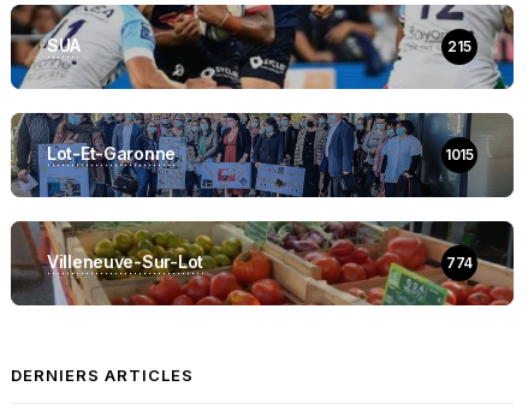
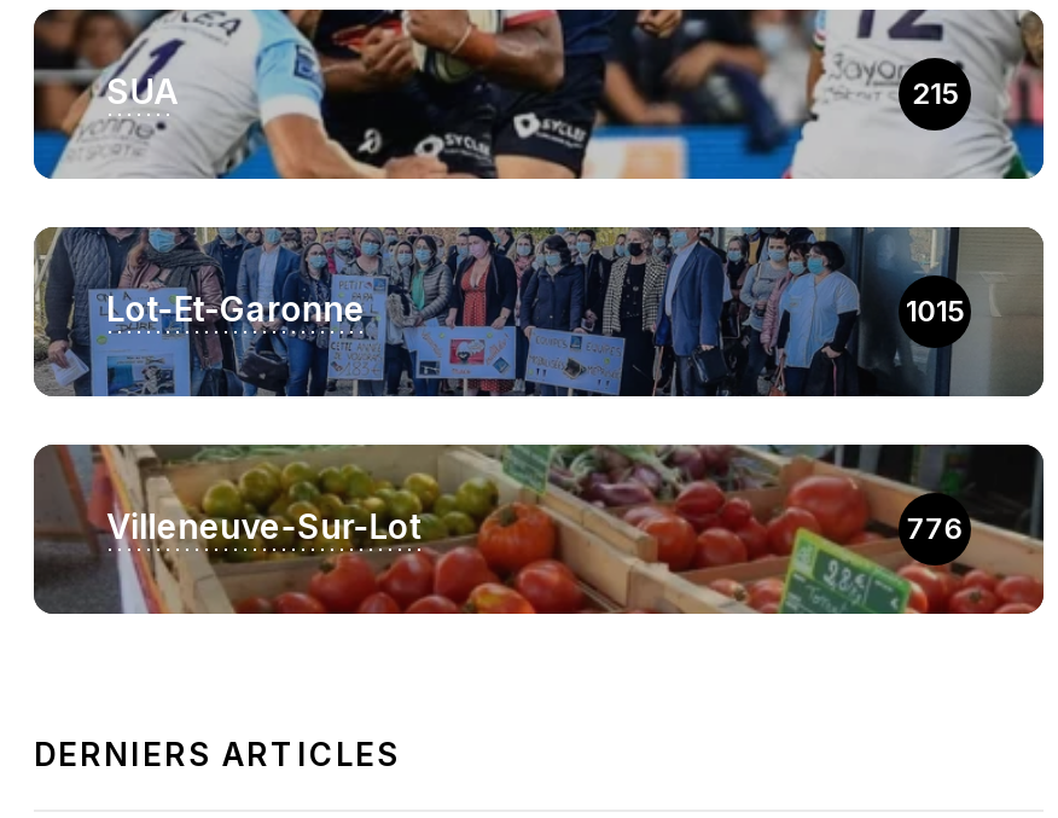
[446,254,473,272] 774 -> [907,510,963,547] 776

